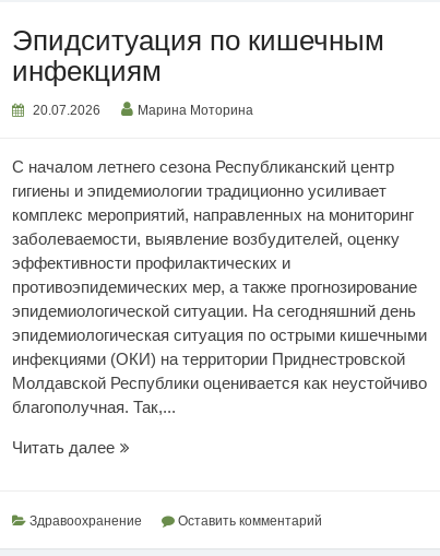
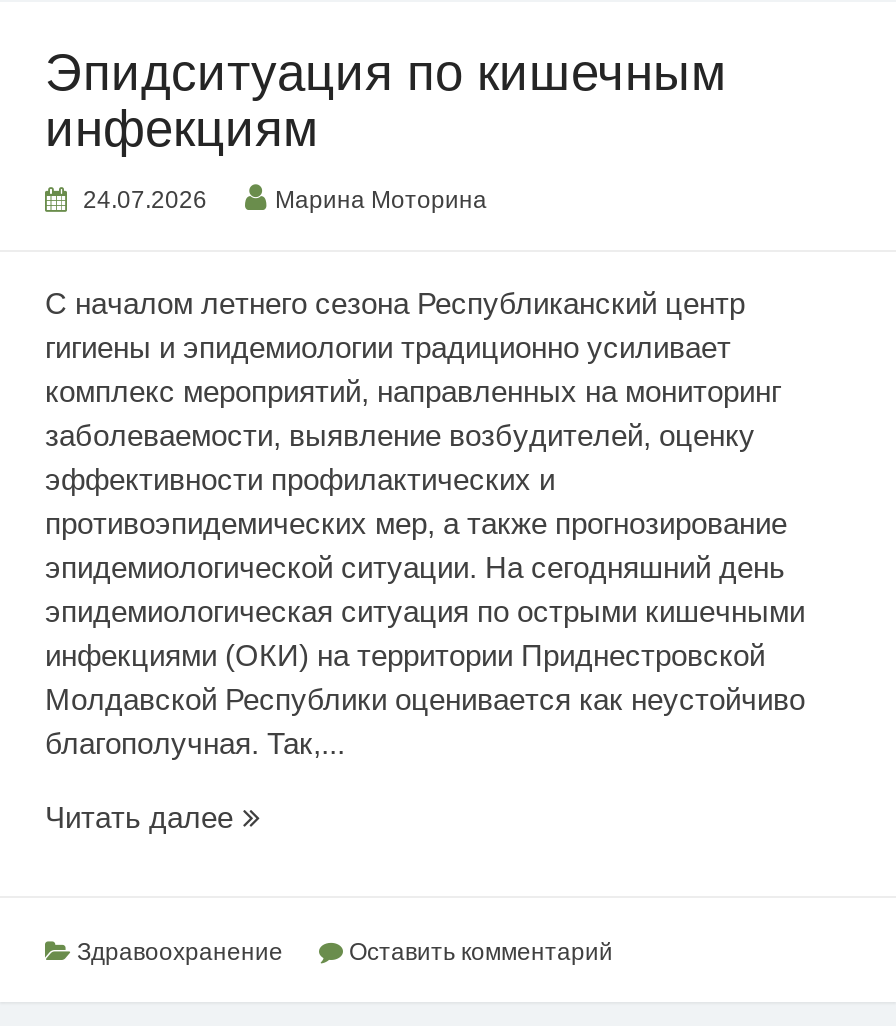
[32,103,100,118] 20.07.2026 -> [83,187,207,215] 24.07.2026

